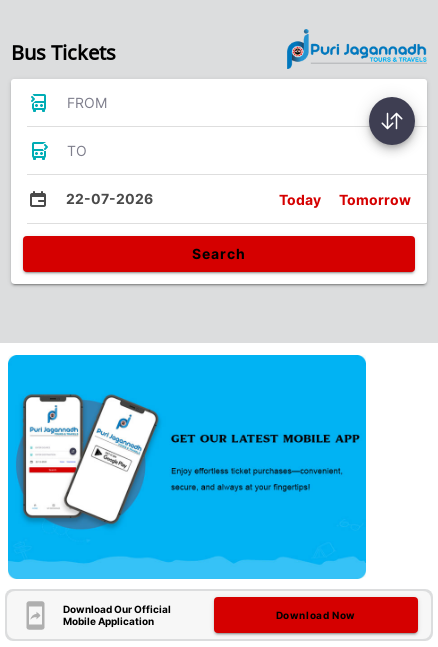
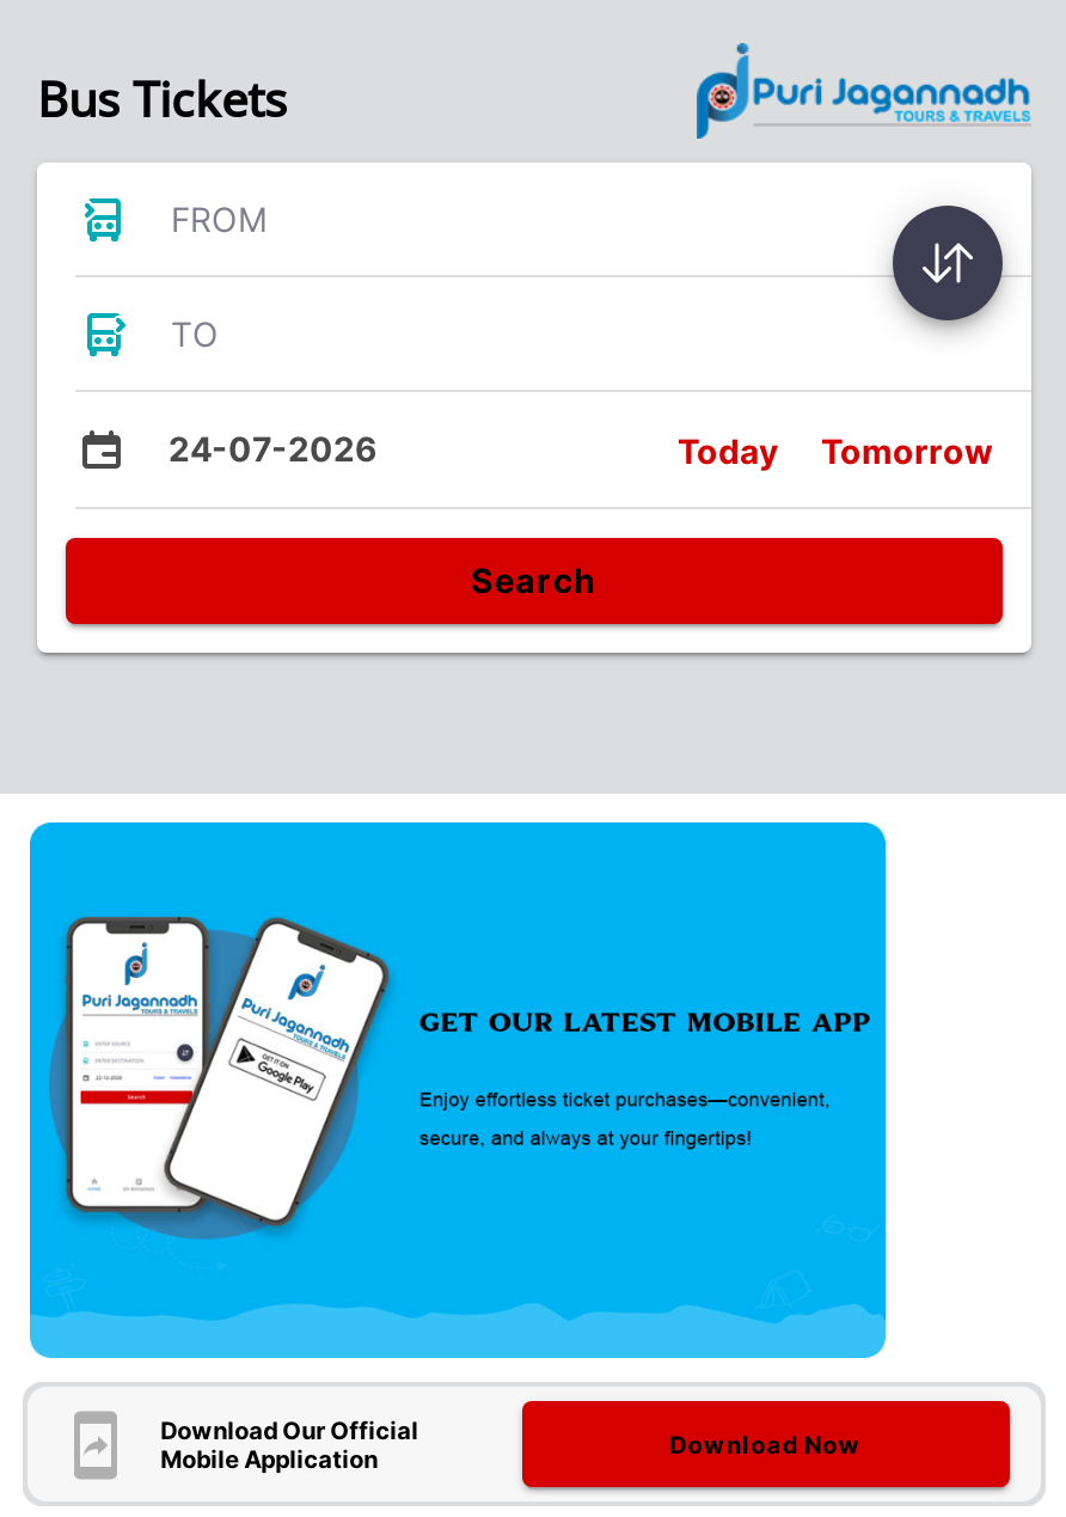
[66,190,153,207] 22-07-2026 -> [169,428,376,469] 24-07-2026

